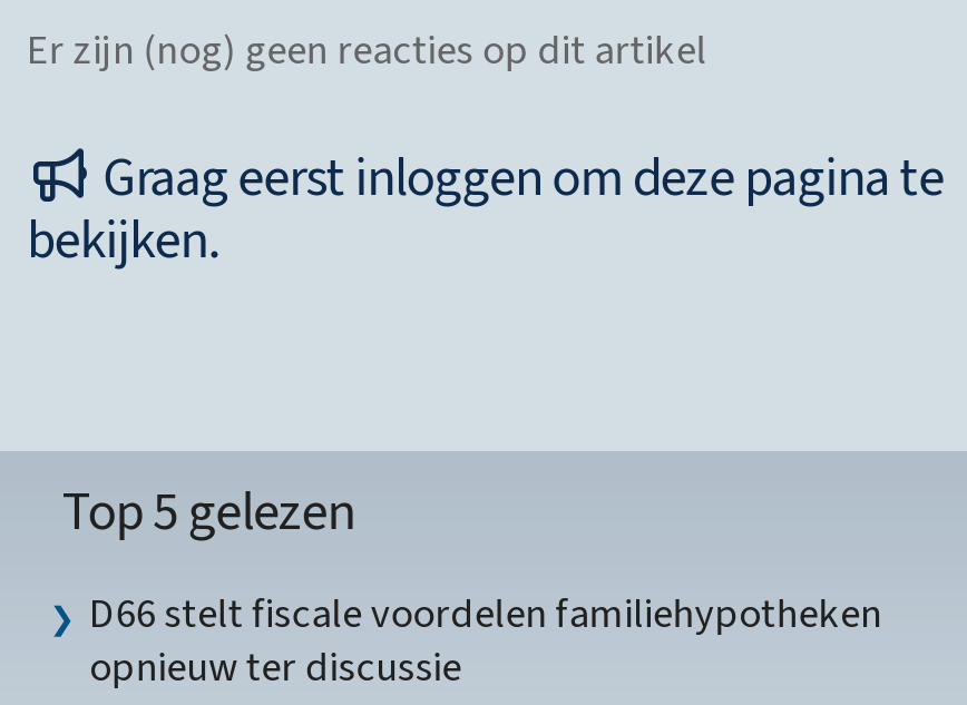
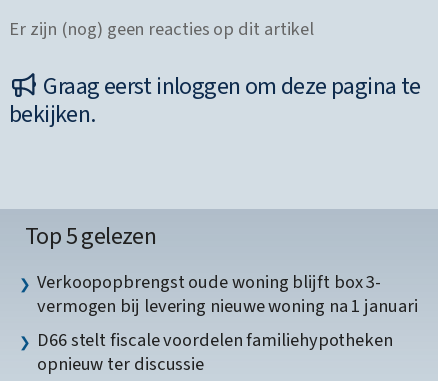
none -> [37,268,418,318] Verkoopopbrengst oude woning blijft box 3- | vermogen bij levering nieuwe woning na 1 januari

